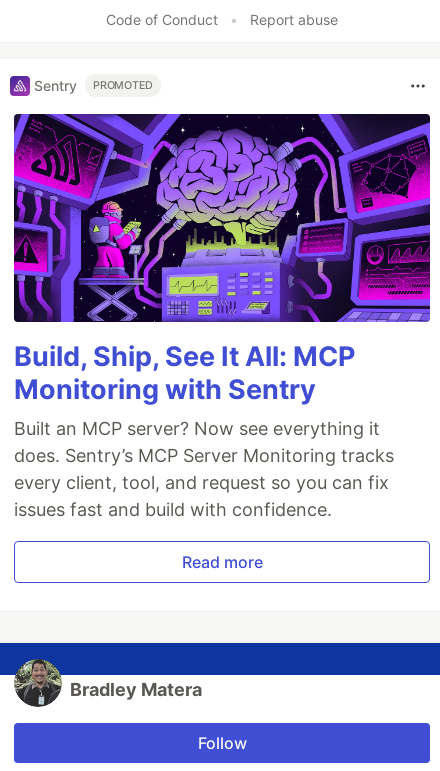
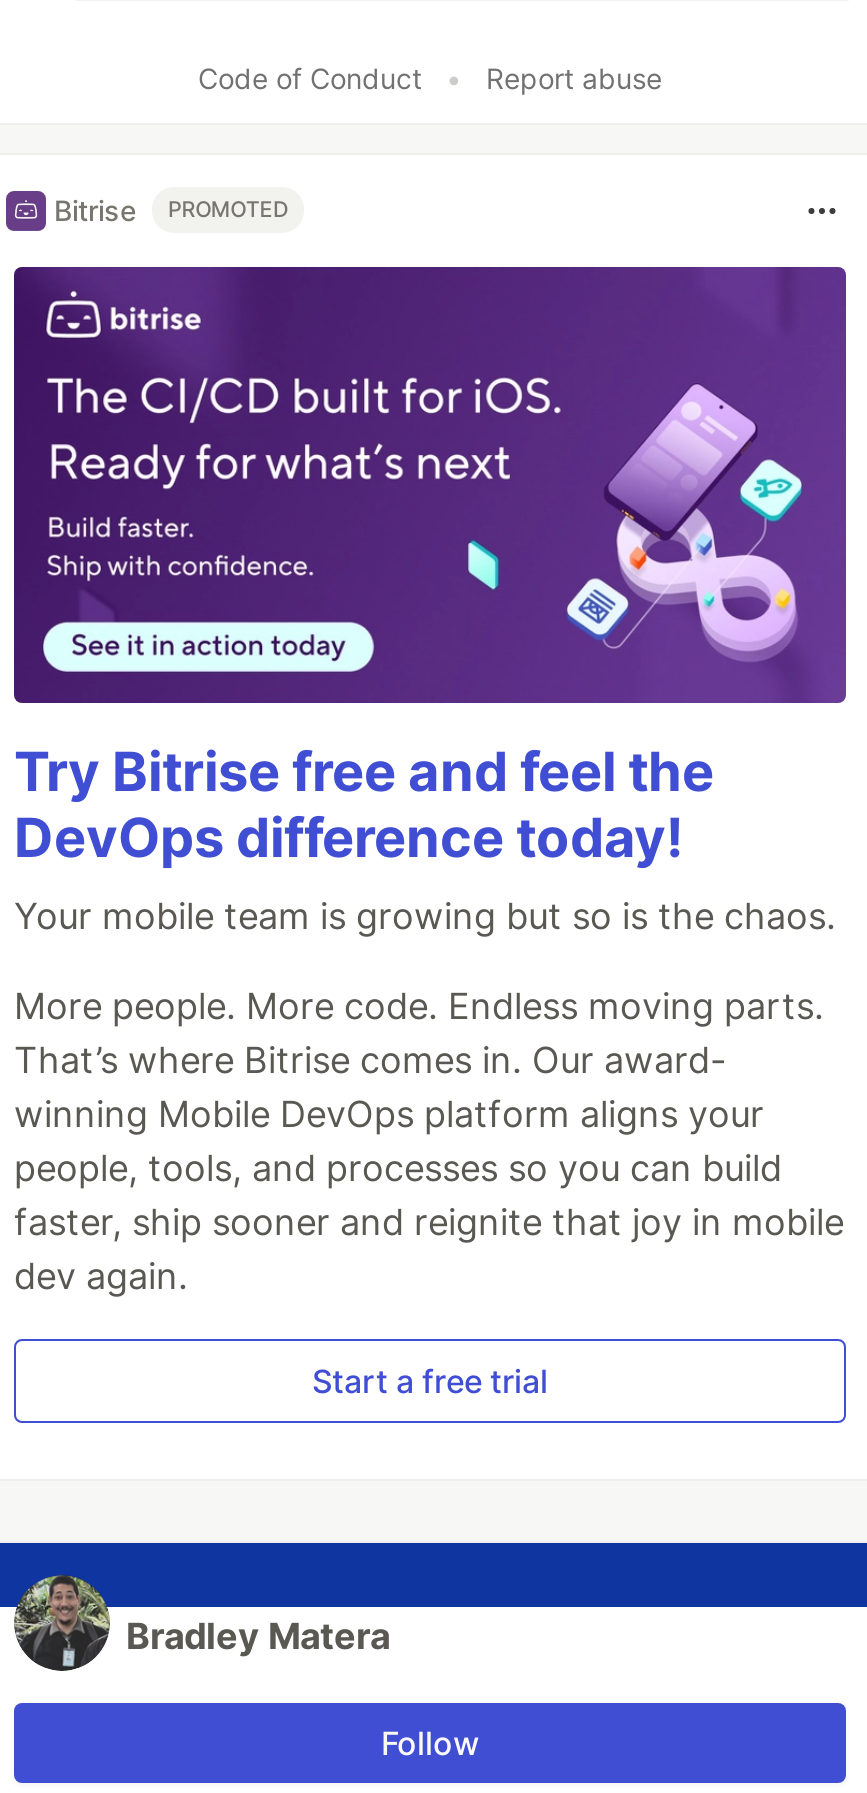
[34,77,77,94] Sentry -> [54,193,136,227] Bitrise
[13,113,431,572] [image] | Build, Ship, See It All: MCP | Monitoring with Sentry | Built an MCP server? Now see everything it | does. Sentry’s MCP Server Monitoring tracks | every client, tool, and request so you can fix | issues fast and build with confidence. | Read more -> [12,266,848,1400] [image] | Try Bitrise free and feel the | DevOps difference today! | Your mobile team is growing but so is the chaos. | More people. More code. Endless moving parts. | That’s where Bitrise comes in. Our award- | winning Mobile DevOps platform aligns your | people, tools, and processes so you can build | faster, ship sooner and reignite that joy in mobile | dev again. | Start a free trial

